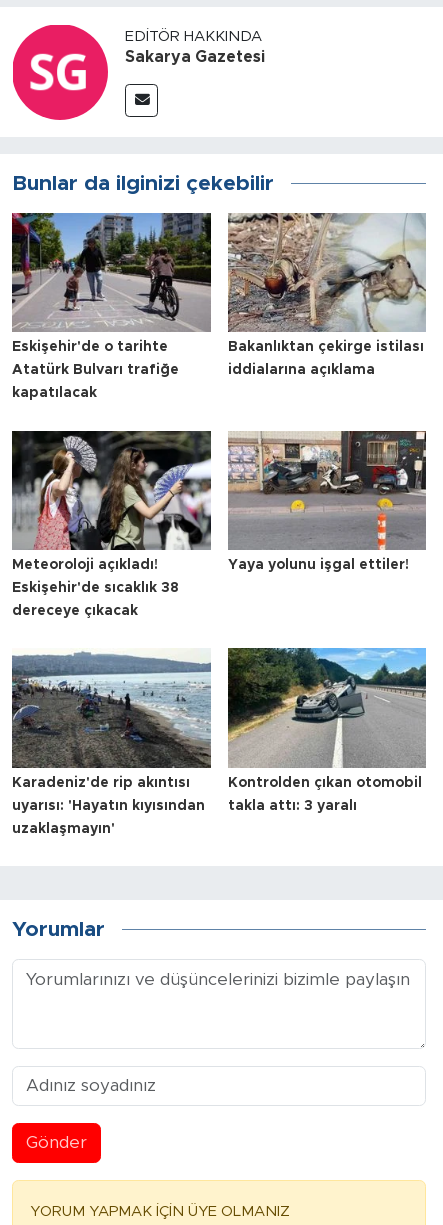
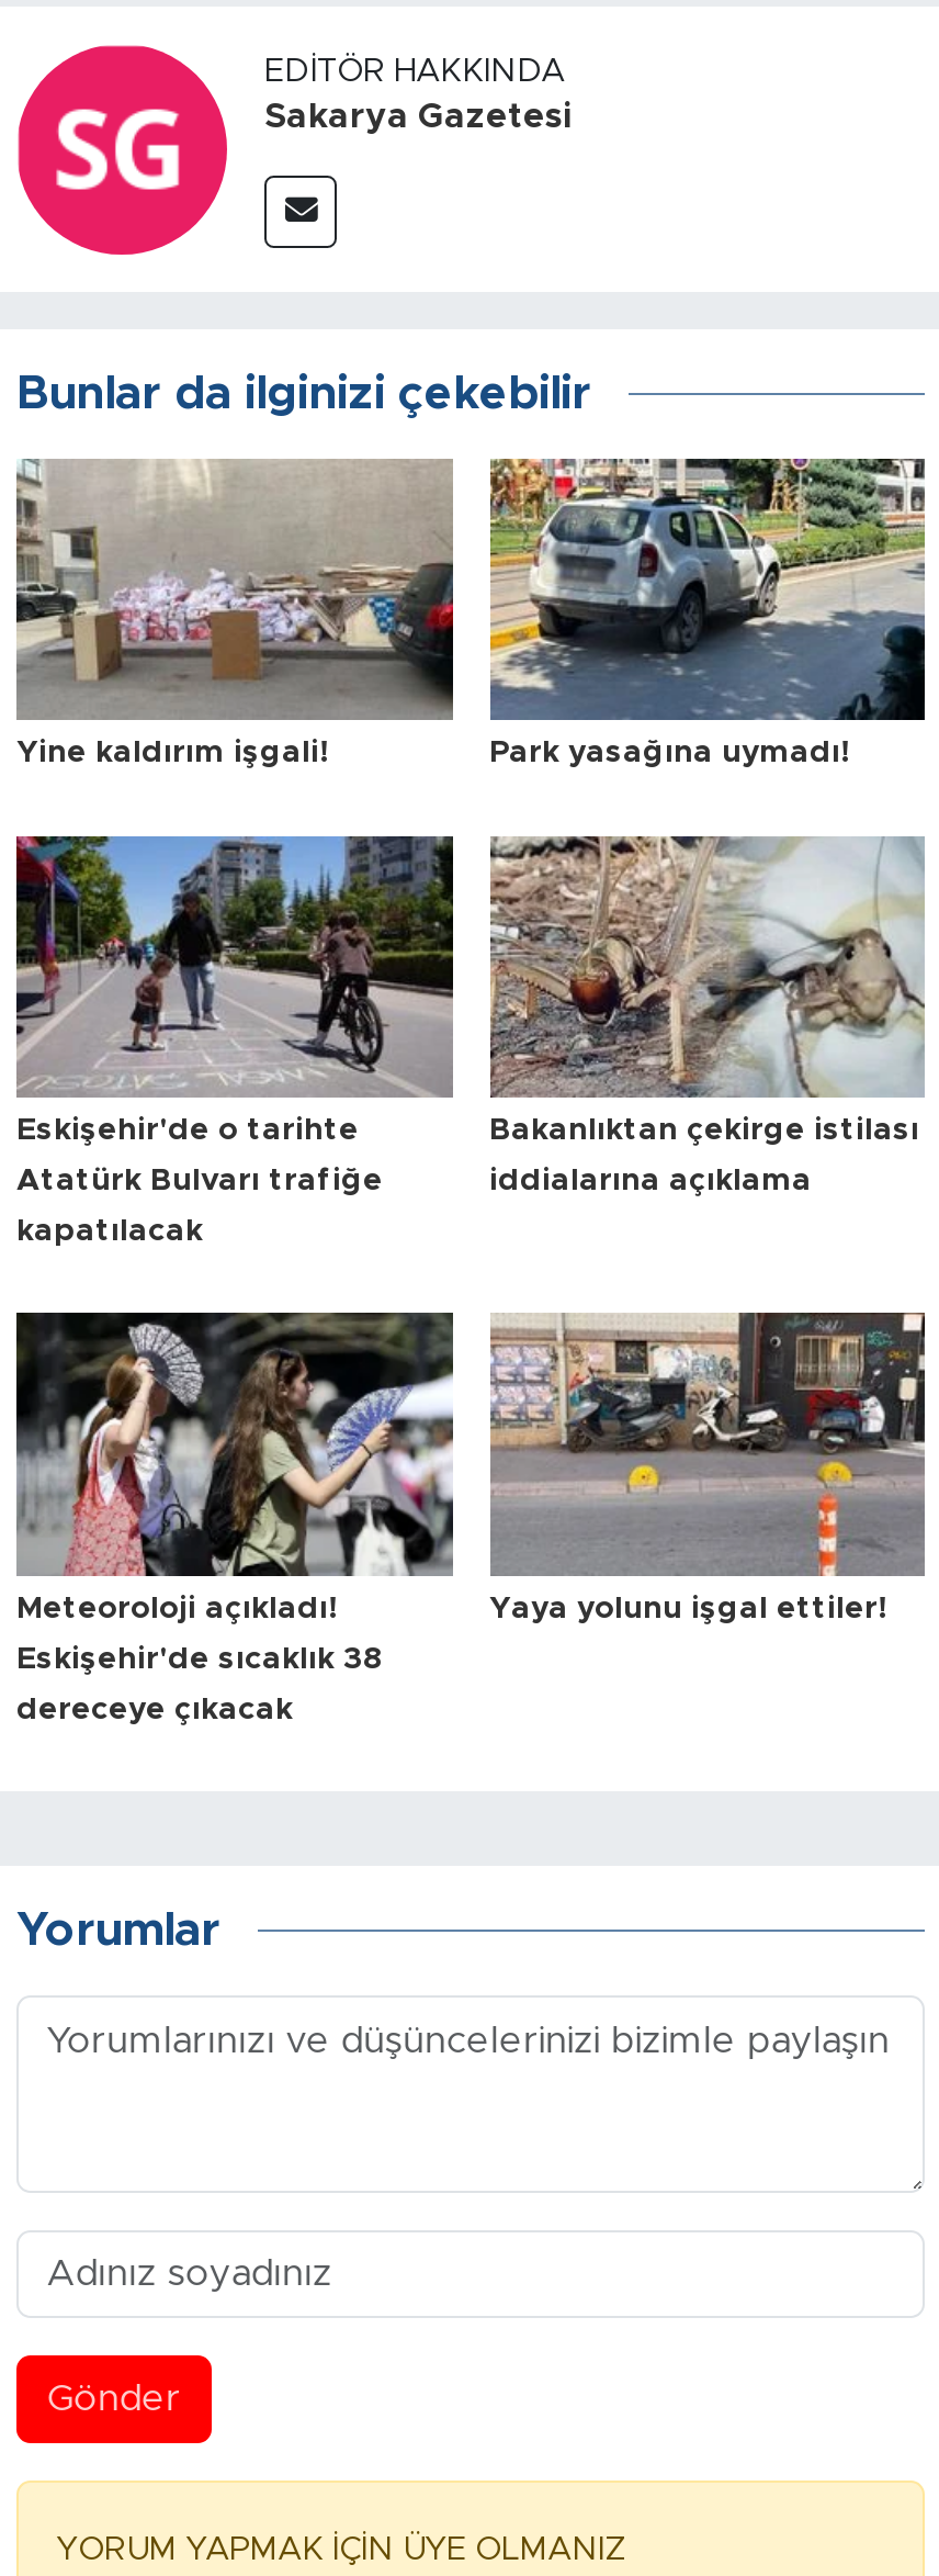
none -> [14,459,849,769] [image] | Yine kaldırım işgali! | Park yasağına uymadı!
none -> [490,459,925,722] [image]
moved [10,211,423,618] -> [12,832,919,1725]: [image] | Eskişehir'de o tarihte | Atatürk Bulvarı trafiğe | ... | dereceye çıkacak | Yaya yolunu işgal ettiler!
[11,651,211,836] [image] | Karadeniz'de rip akıntısı | uyarısı: 'Hayatın kıyısından | uzaklaşmayın' -> none
[227,647,426,813] [image] | Kontrolden çıkan otomobil | takla attı: 3 yaralı -> none

